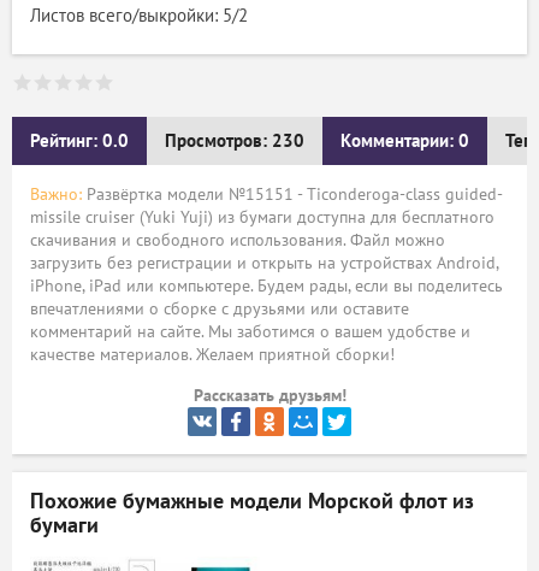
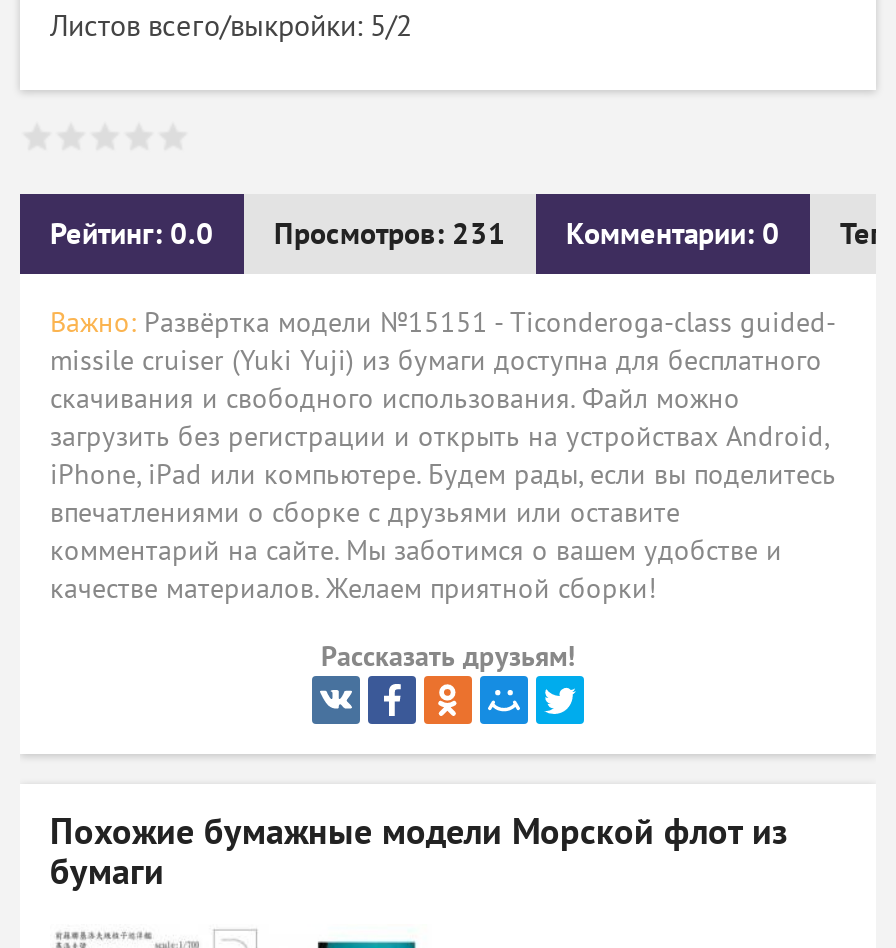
[165,129,304,151] Просмотров: 230 -> [274,215,506,251] Просмотров: 231

